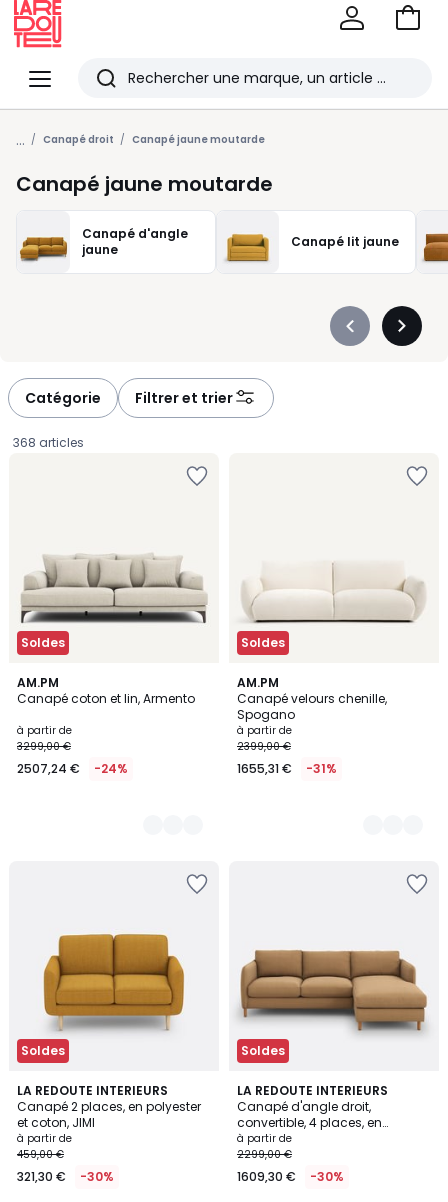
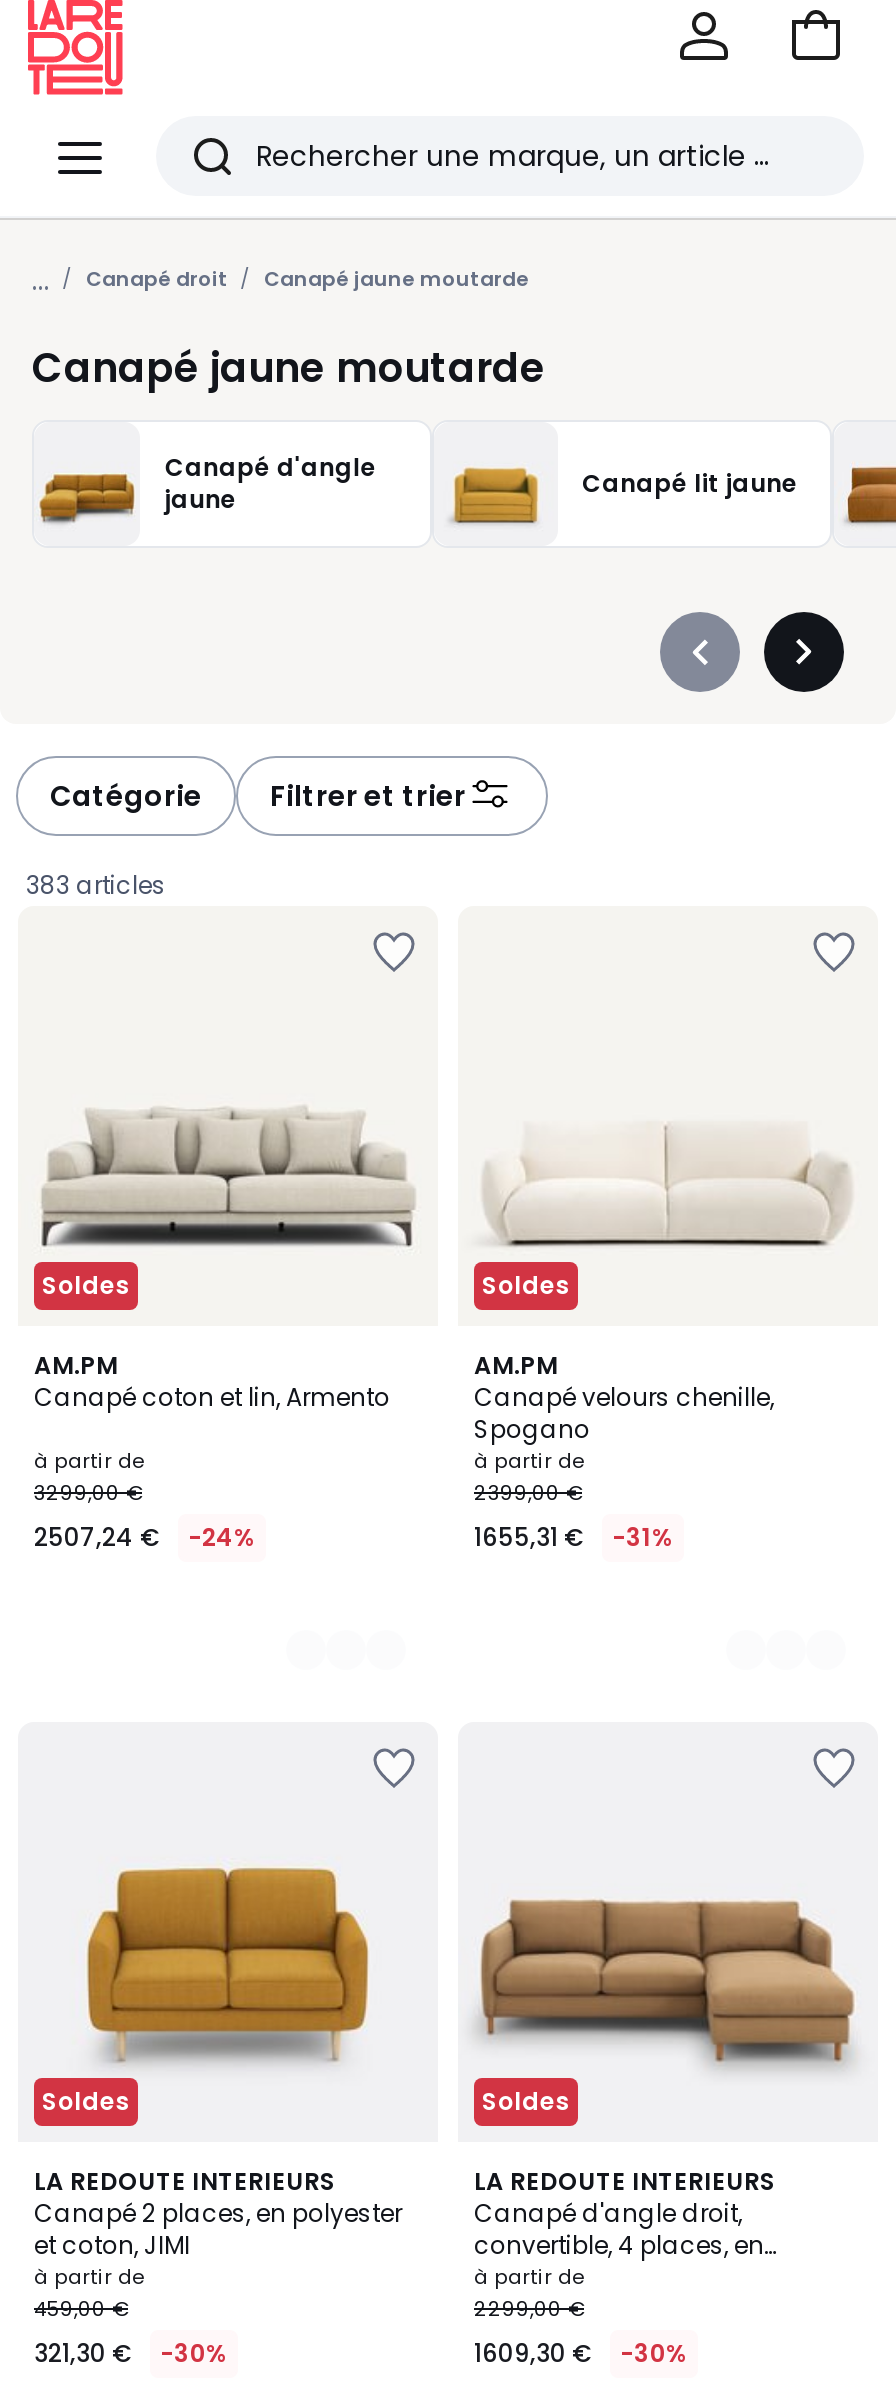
[13,434,84,451] 368 articles -> [26,868,166,902] 383 articles

